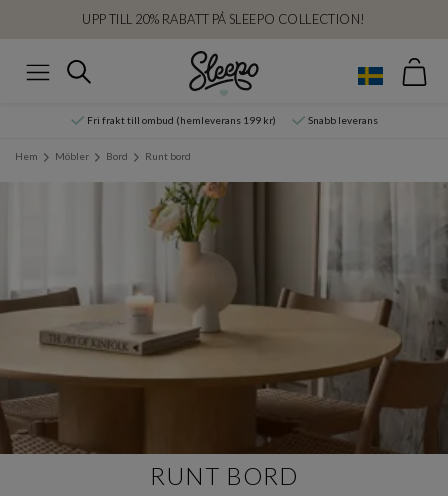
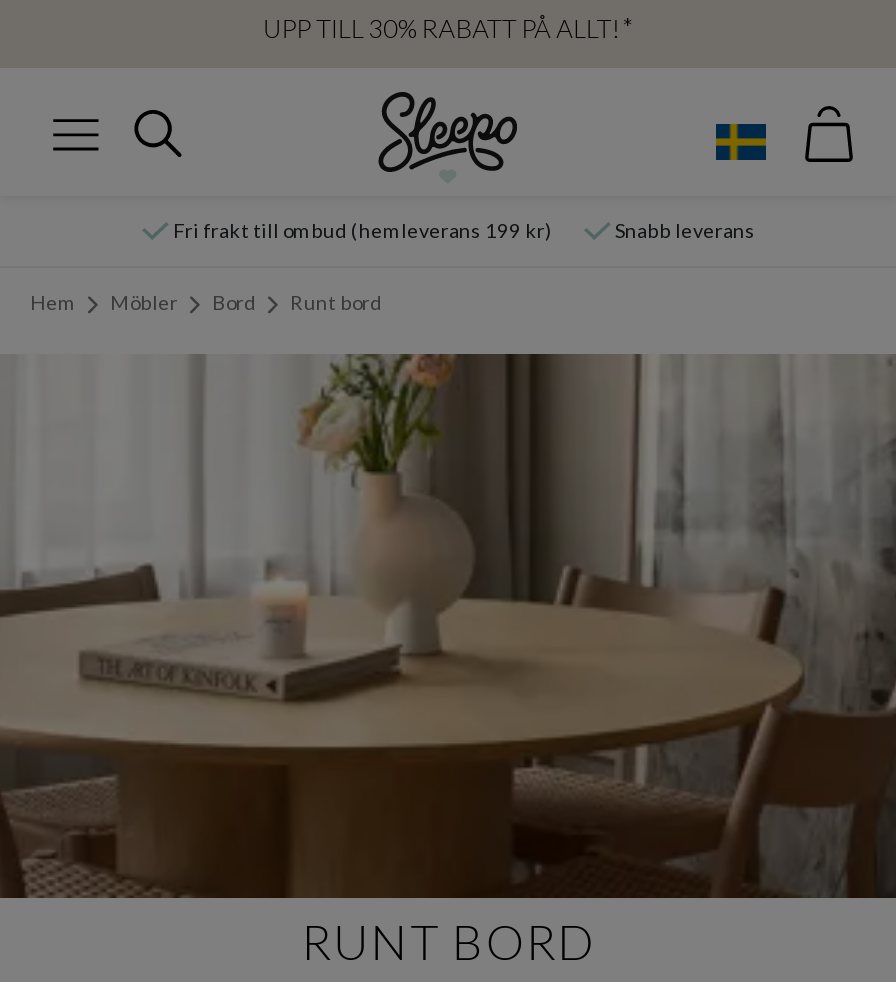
[82,10,366,26] UPP TILL 20% RABATT PÅ SLEEPO COLLECTION! -> [263,11,633,43] UPP TILL 30% RABATT PÅ ALLT!*

